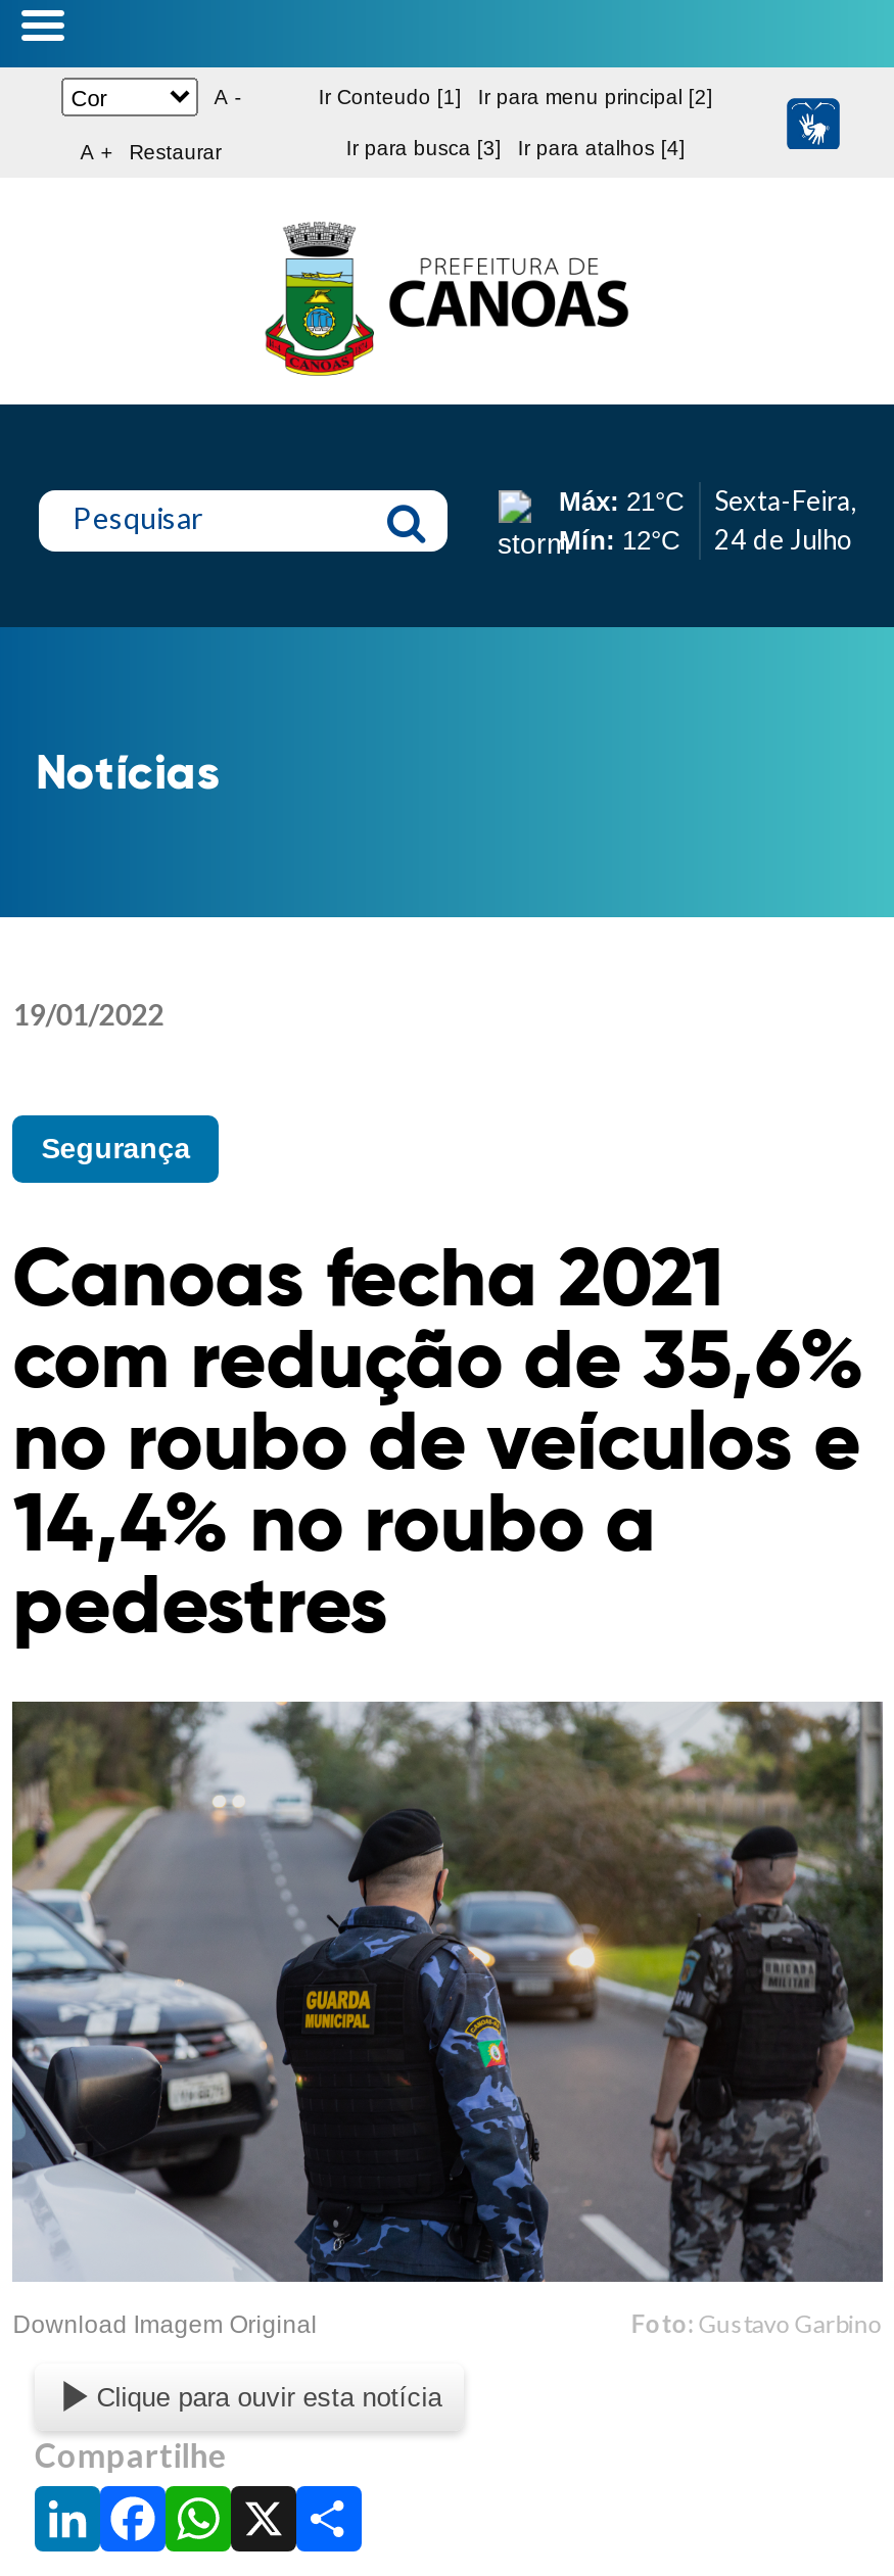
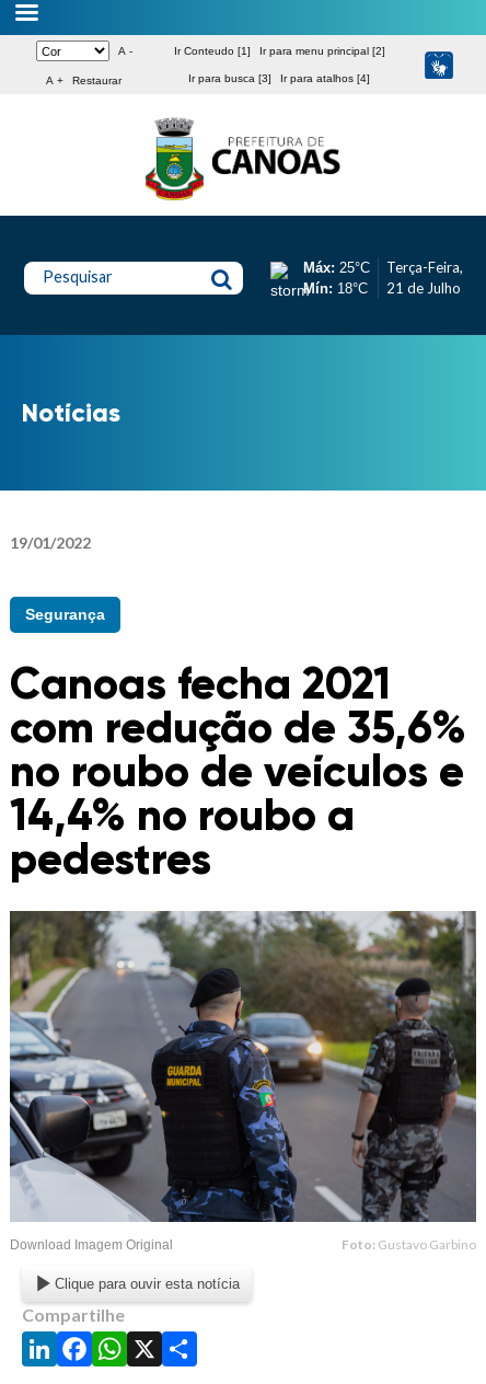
[559,487,684,556] Máx: 21°C | Mín: 12°C -> [303,260,369,297] Máx: 25°C | Mín: 18°C
[714,485,857,556] Sexta-Feira, | 24 de Julho -> [386,259,462,297] Terça-Feira, | 21 de Julho

